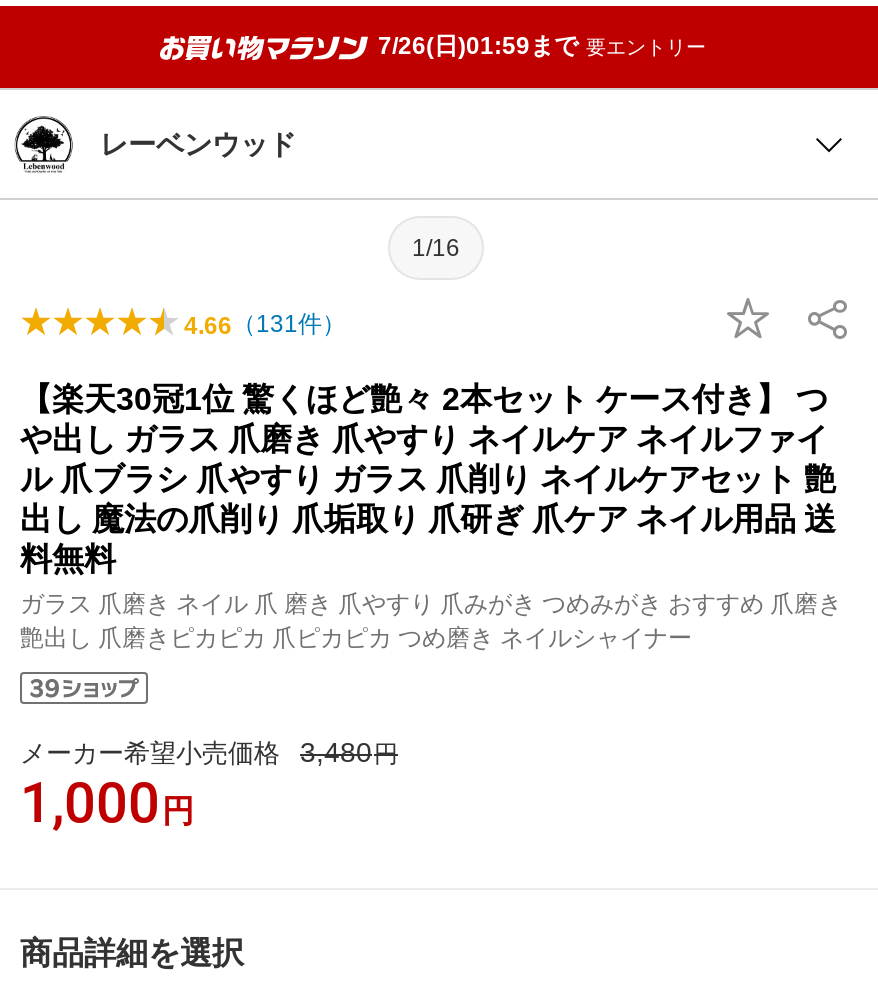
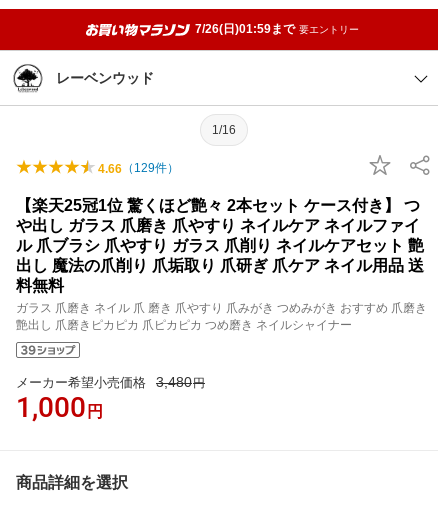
[184,310,346,340] 4.66（131件） -> [98,161,179,176] 4.66（129件）
[20,382,828,416] 【楽天30冠1位 驚くほど艶々 2本セット ケース付き】 つ -> [16,197,420,214] 【楽天25冠1位 驚くほど艶々 2本セット ケース付き】 つ

